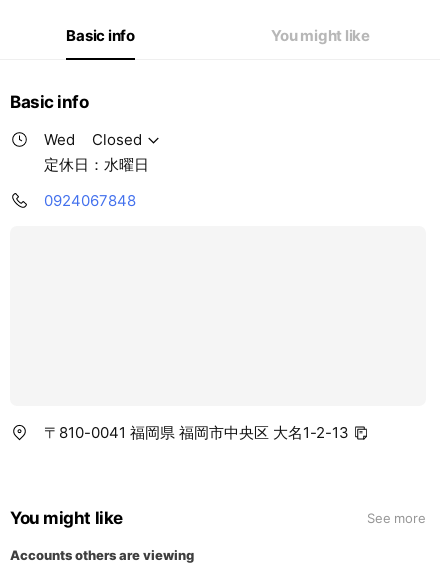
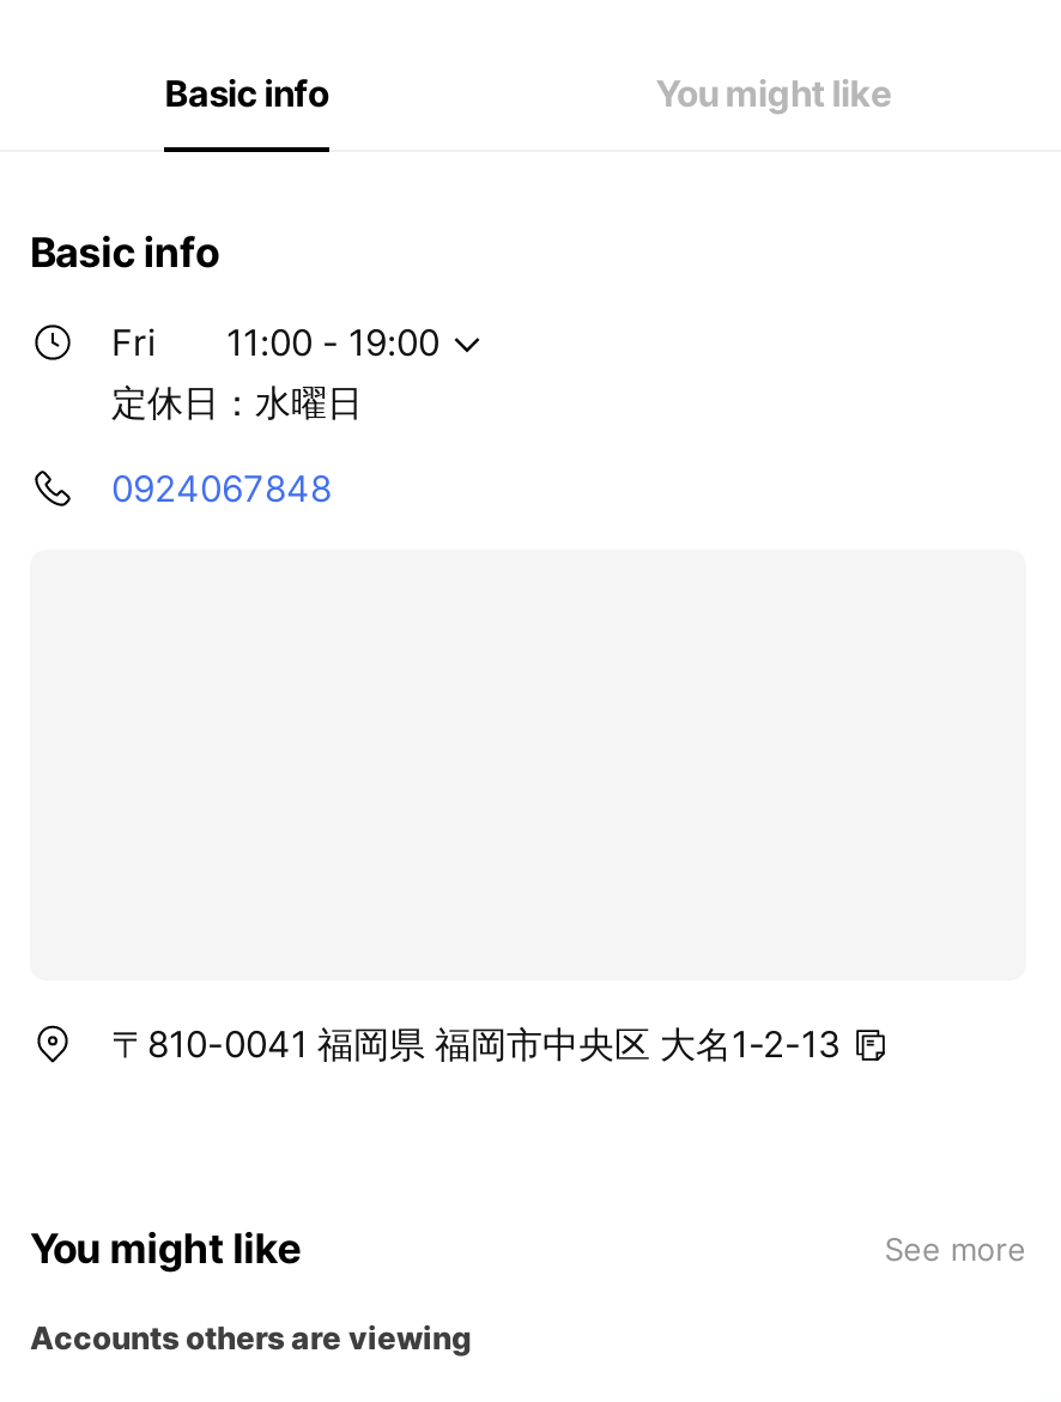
[44,130,142,149] Wed | Closed -> [111,320,439,365] Fri | 11:00 - 19:00

